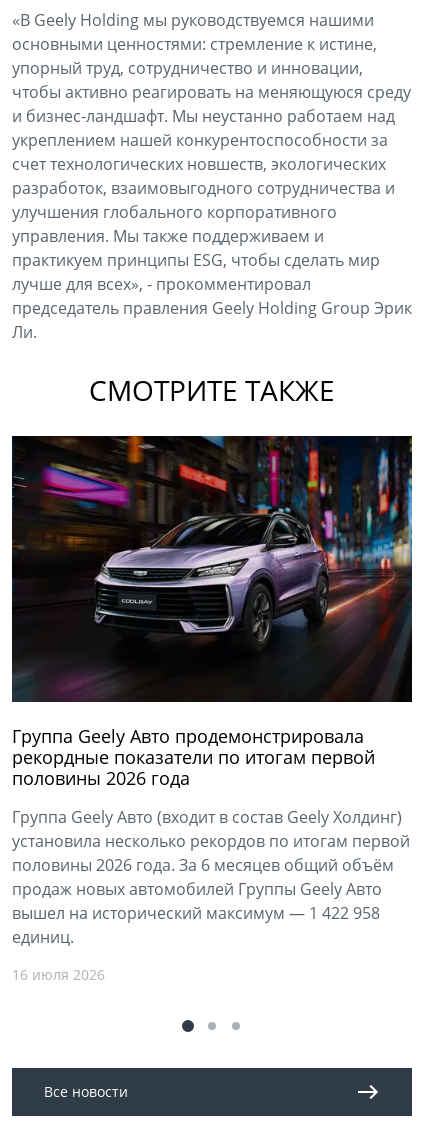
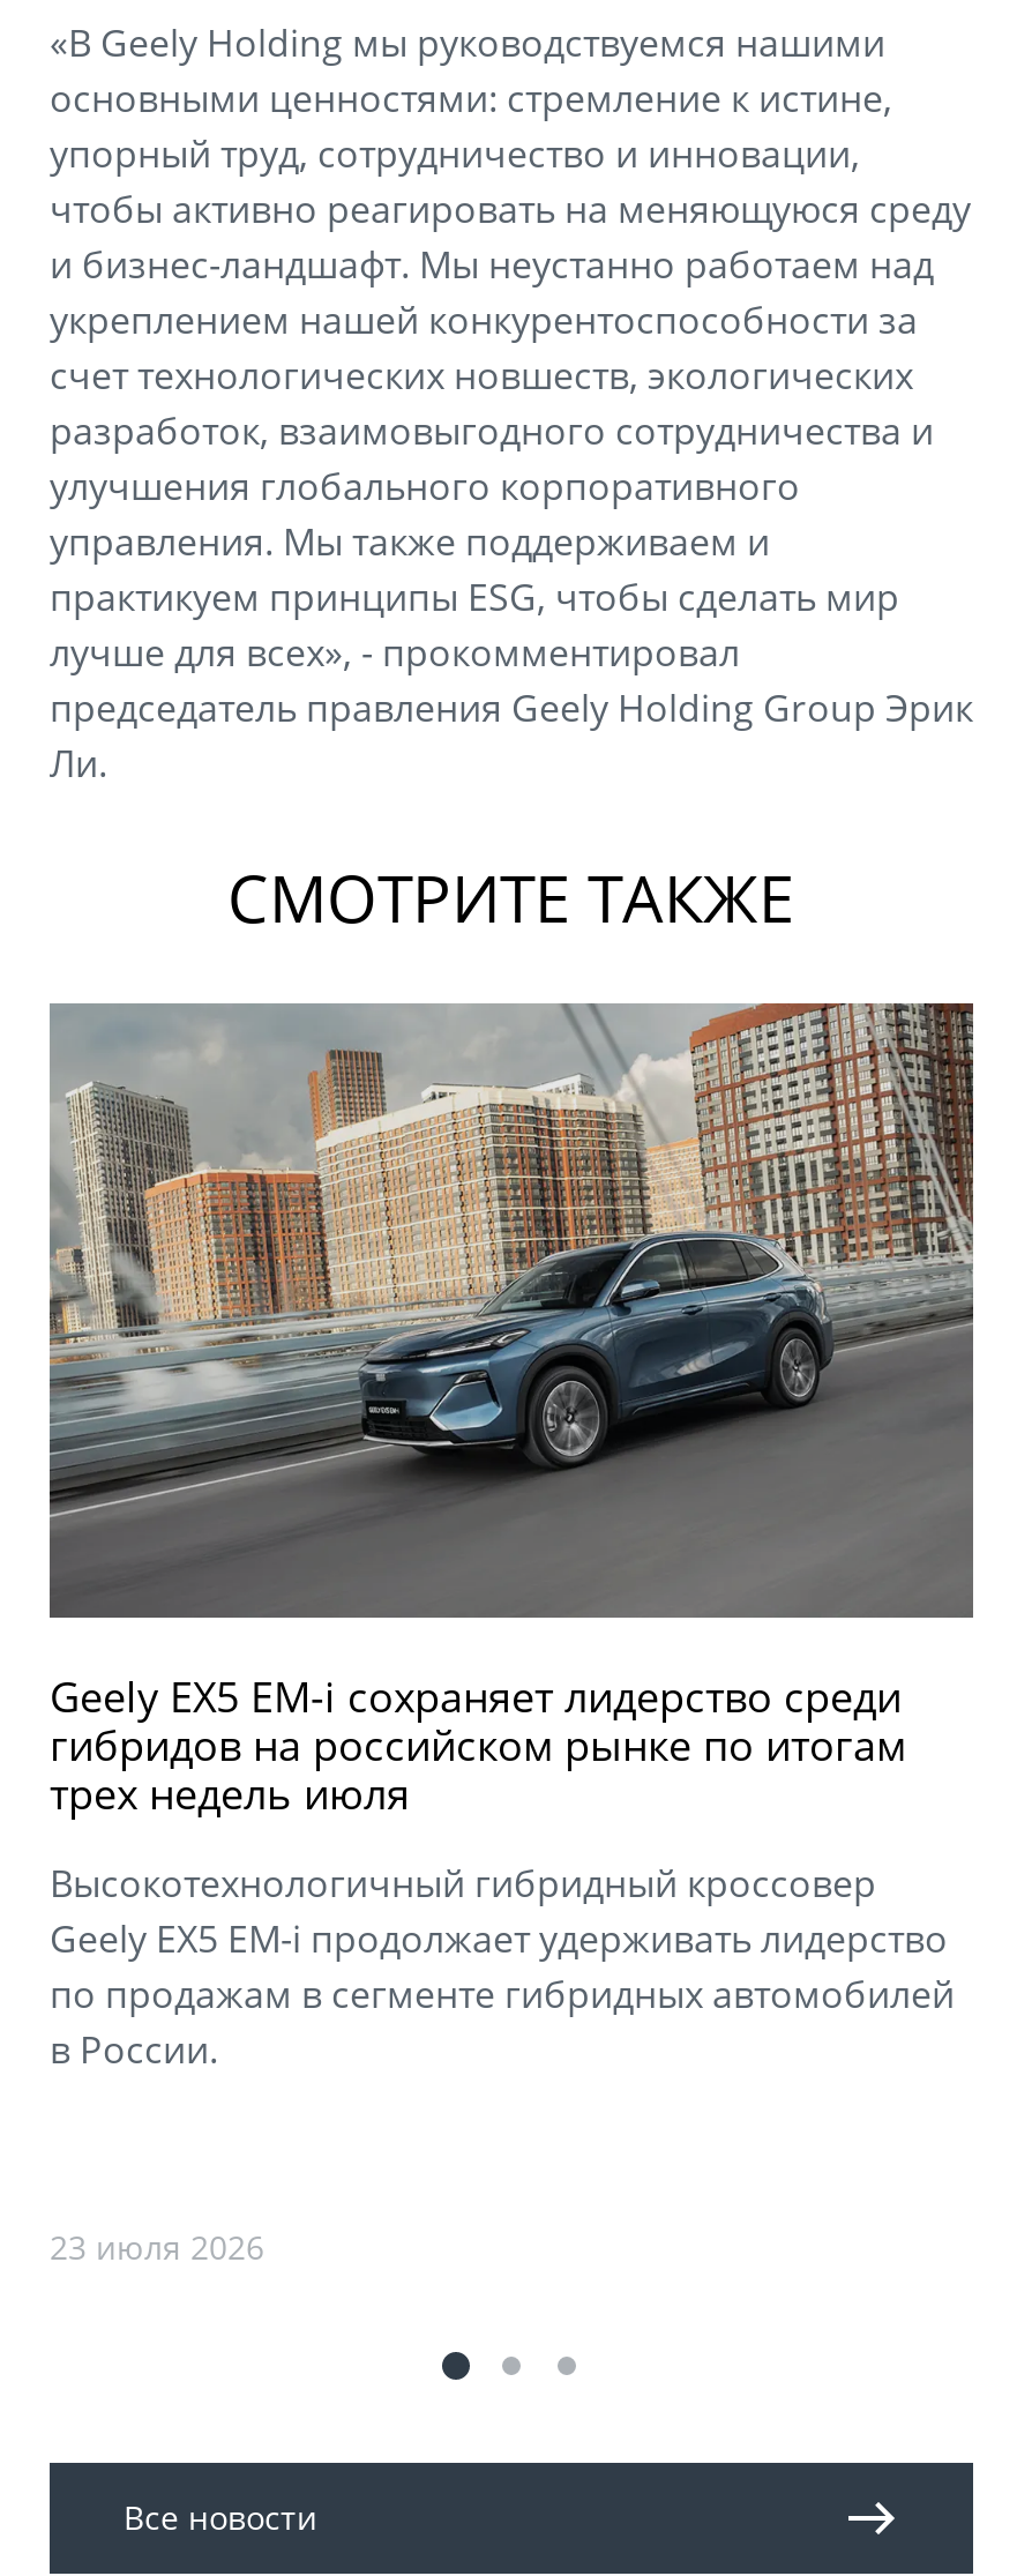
[11,435,413,790] [image] | Группа Geely Авто продемонстрировала | рекордные показатели по итогам первой | половины 2026 года -> [47,1001,975,1822] [image] | Geely EX5 EM-i сохраняет лидерство среди | гибридов на российском рынке по итогам | трех недель июля
[12,806,410,948] Группа Geely Авто (входит в состав Geely Холдинг) | установила несколько рекордов по итогам первой | половины 2026 года. За 6 месяцев общий объём | продаж новых автомобилей Группы Geely Авто | вышел на исторический максимум — 1 422 958 | единиц. -> [50,1859,955,2076] Высокотехнологичный гибридный кроссовер | Geely EX5 EM-i продолжает удерживать лидерство | по продажам в сегменте гибридных автомобилей | в России.
[12,965,105,984] 16 июля 2026 -> [50,2226,264,2270] 23 июля 2026

